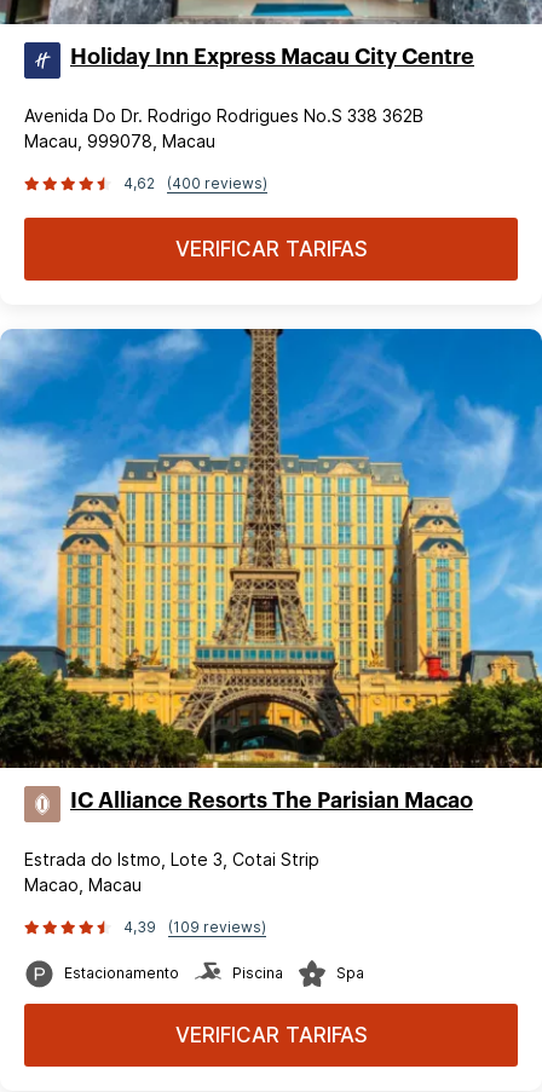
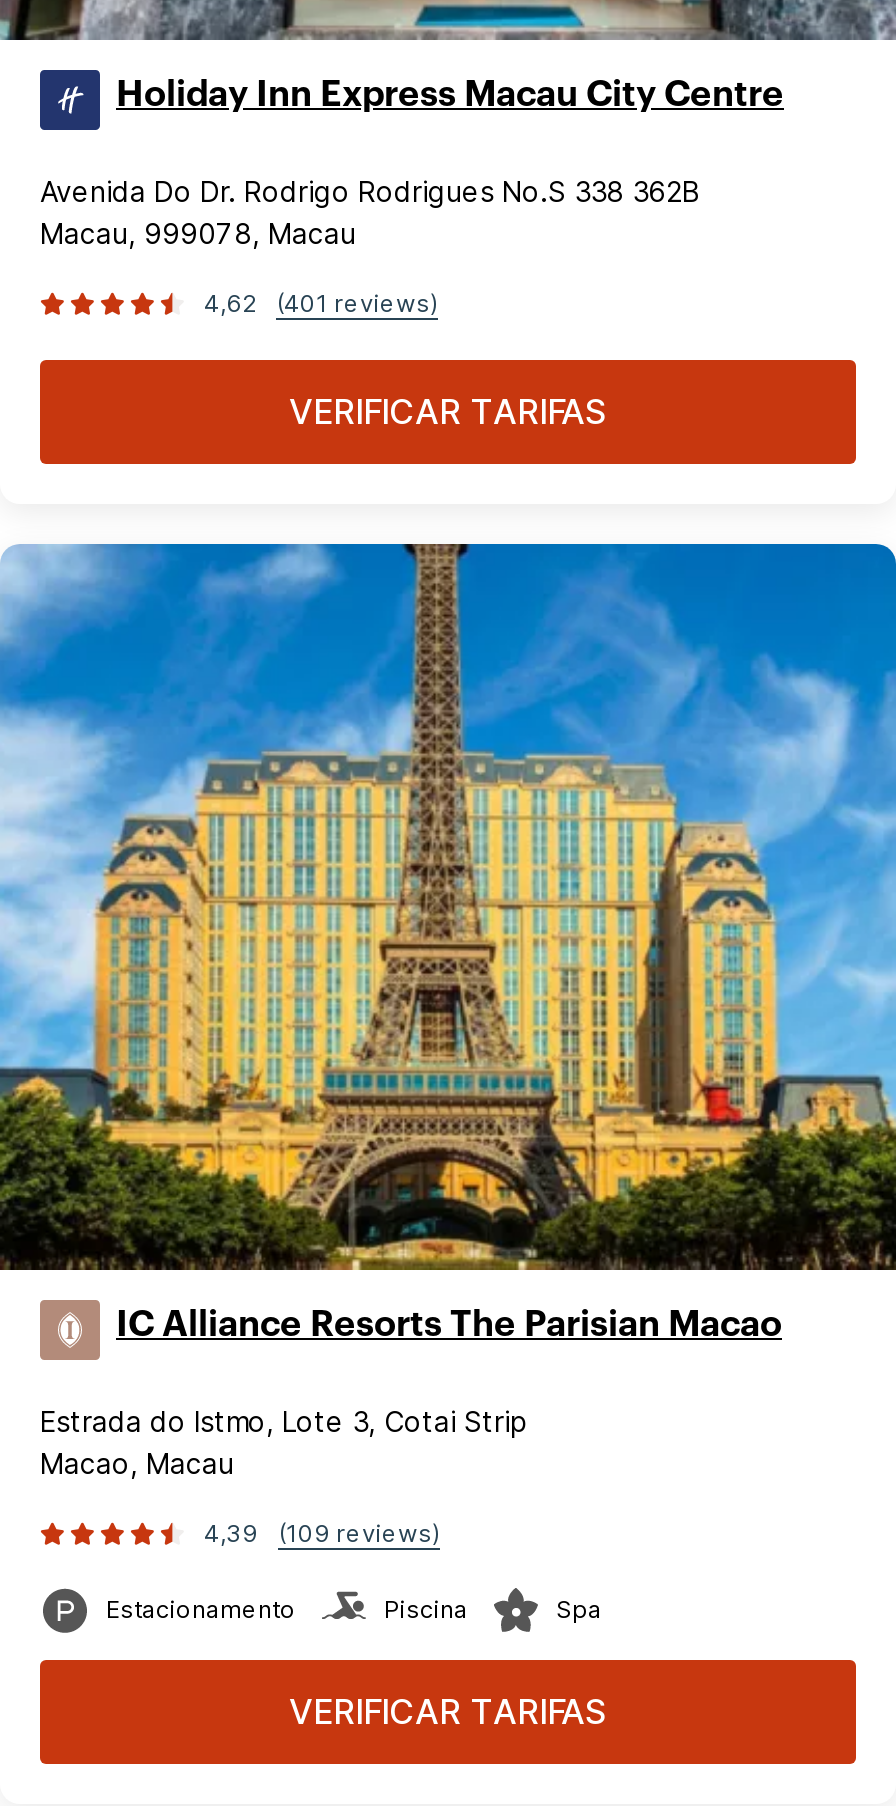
[123,174,267,192] 4,62 (400 reviews) -> [204,288,438,318] 4,62 (401 reviews)

